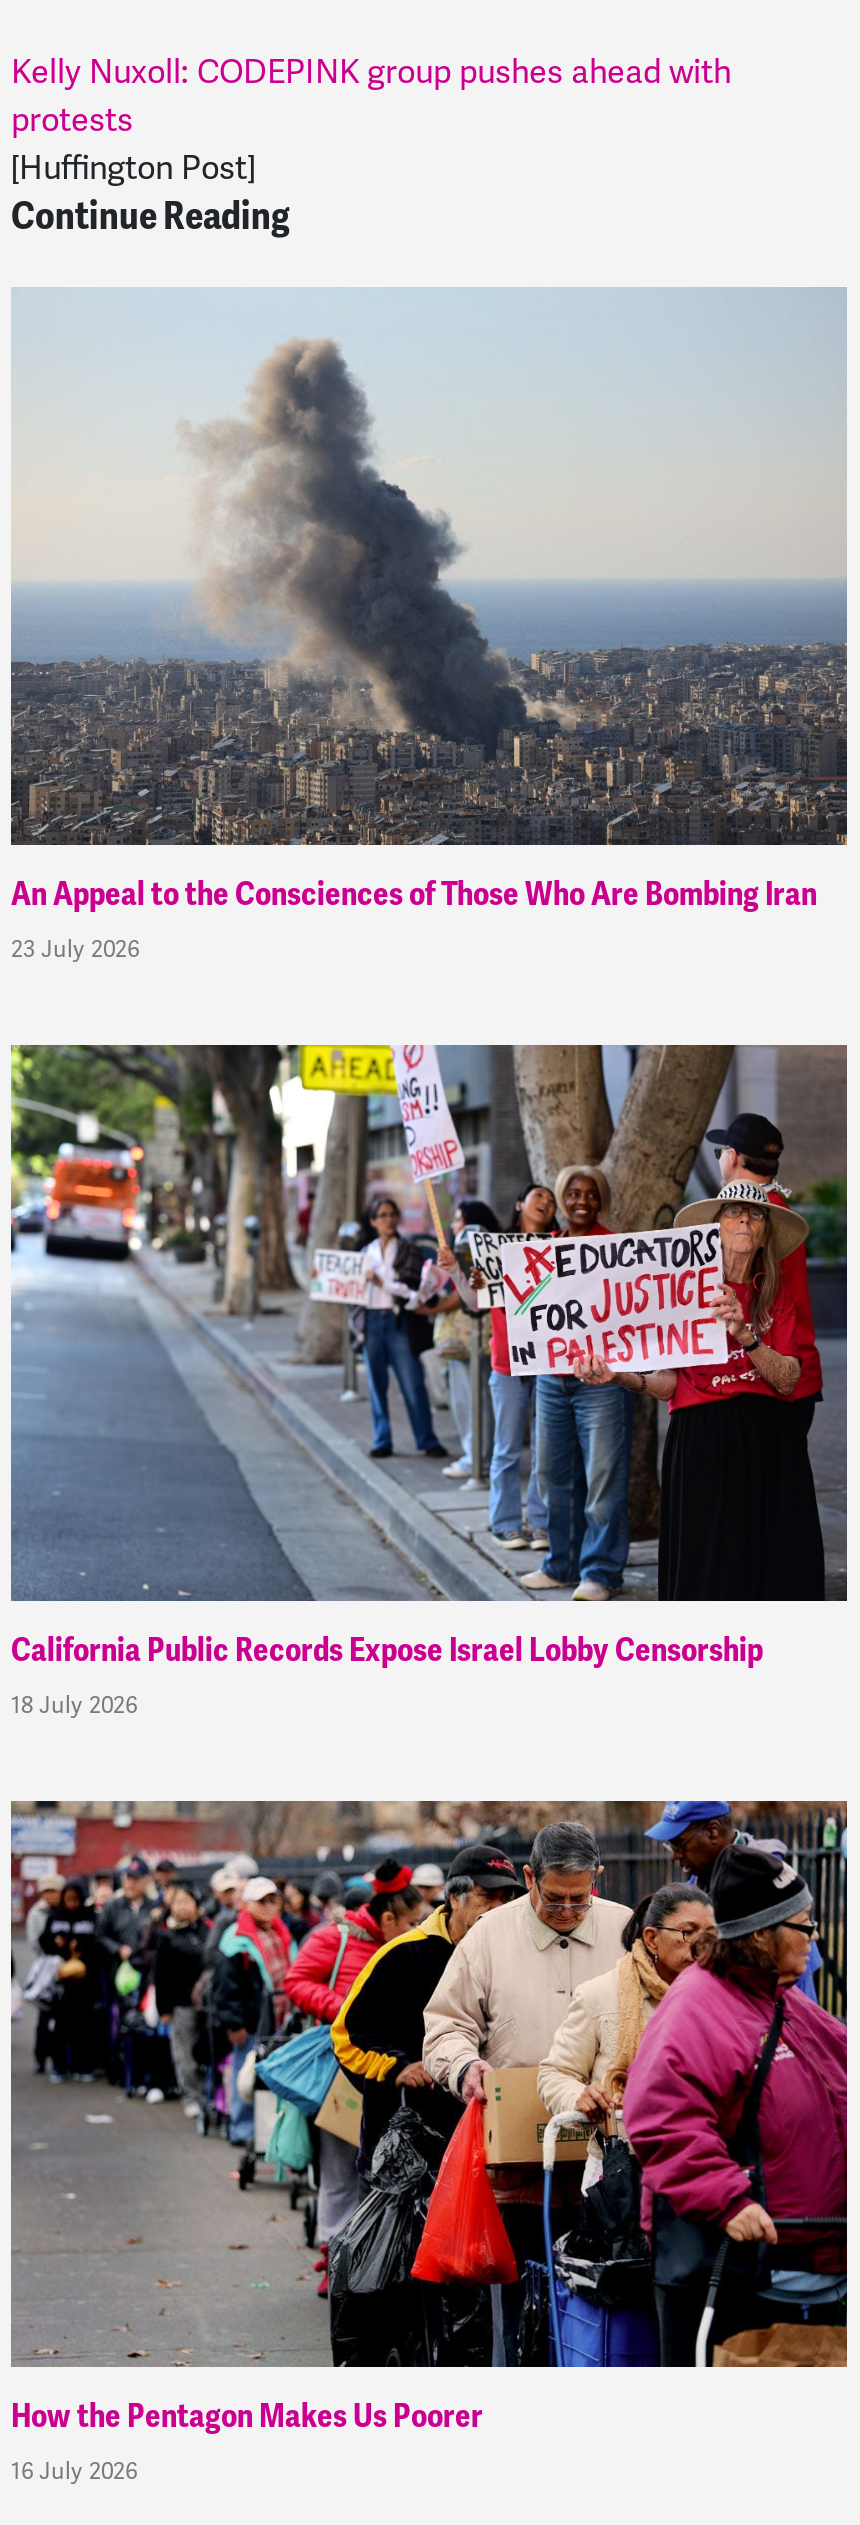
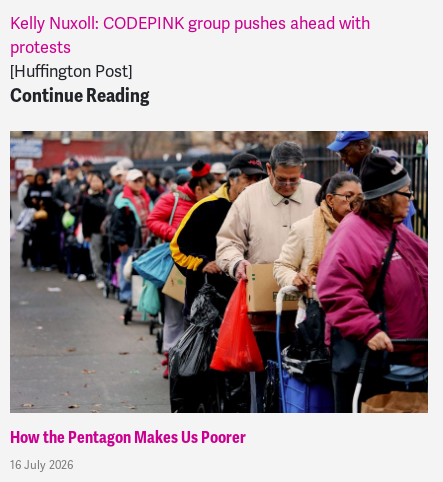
[11,287,849,962] [image] | An Appeal to the Consciences of Those Who Are Bombing Iran | 23 July 2026 -> none
[9,1043,849,1720] [image] | California Public Records Expose Israel Lobby Censorship | 18 July 2026 -> none

